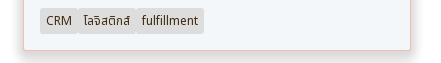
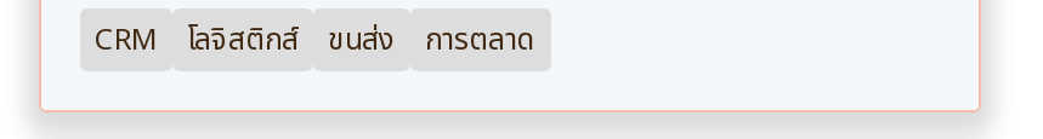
[142,12,198,30] fulfillment -> [328,18,537,61] ขนส่ง | การตลาด

